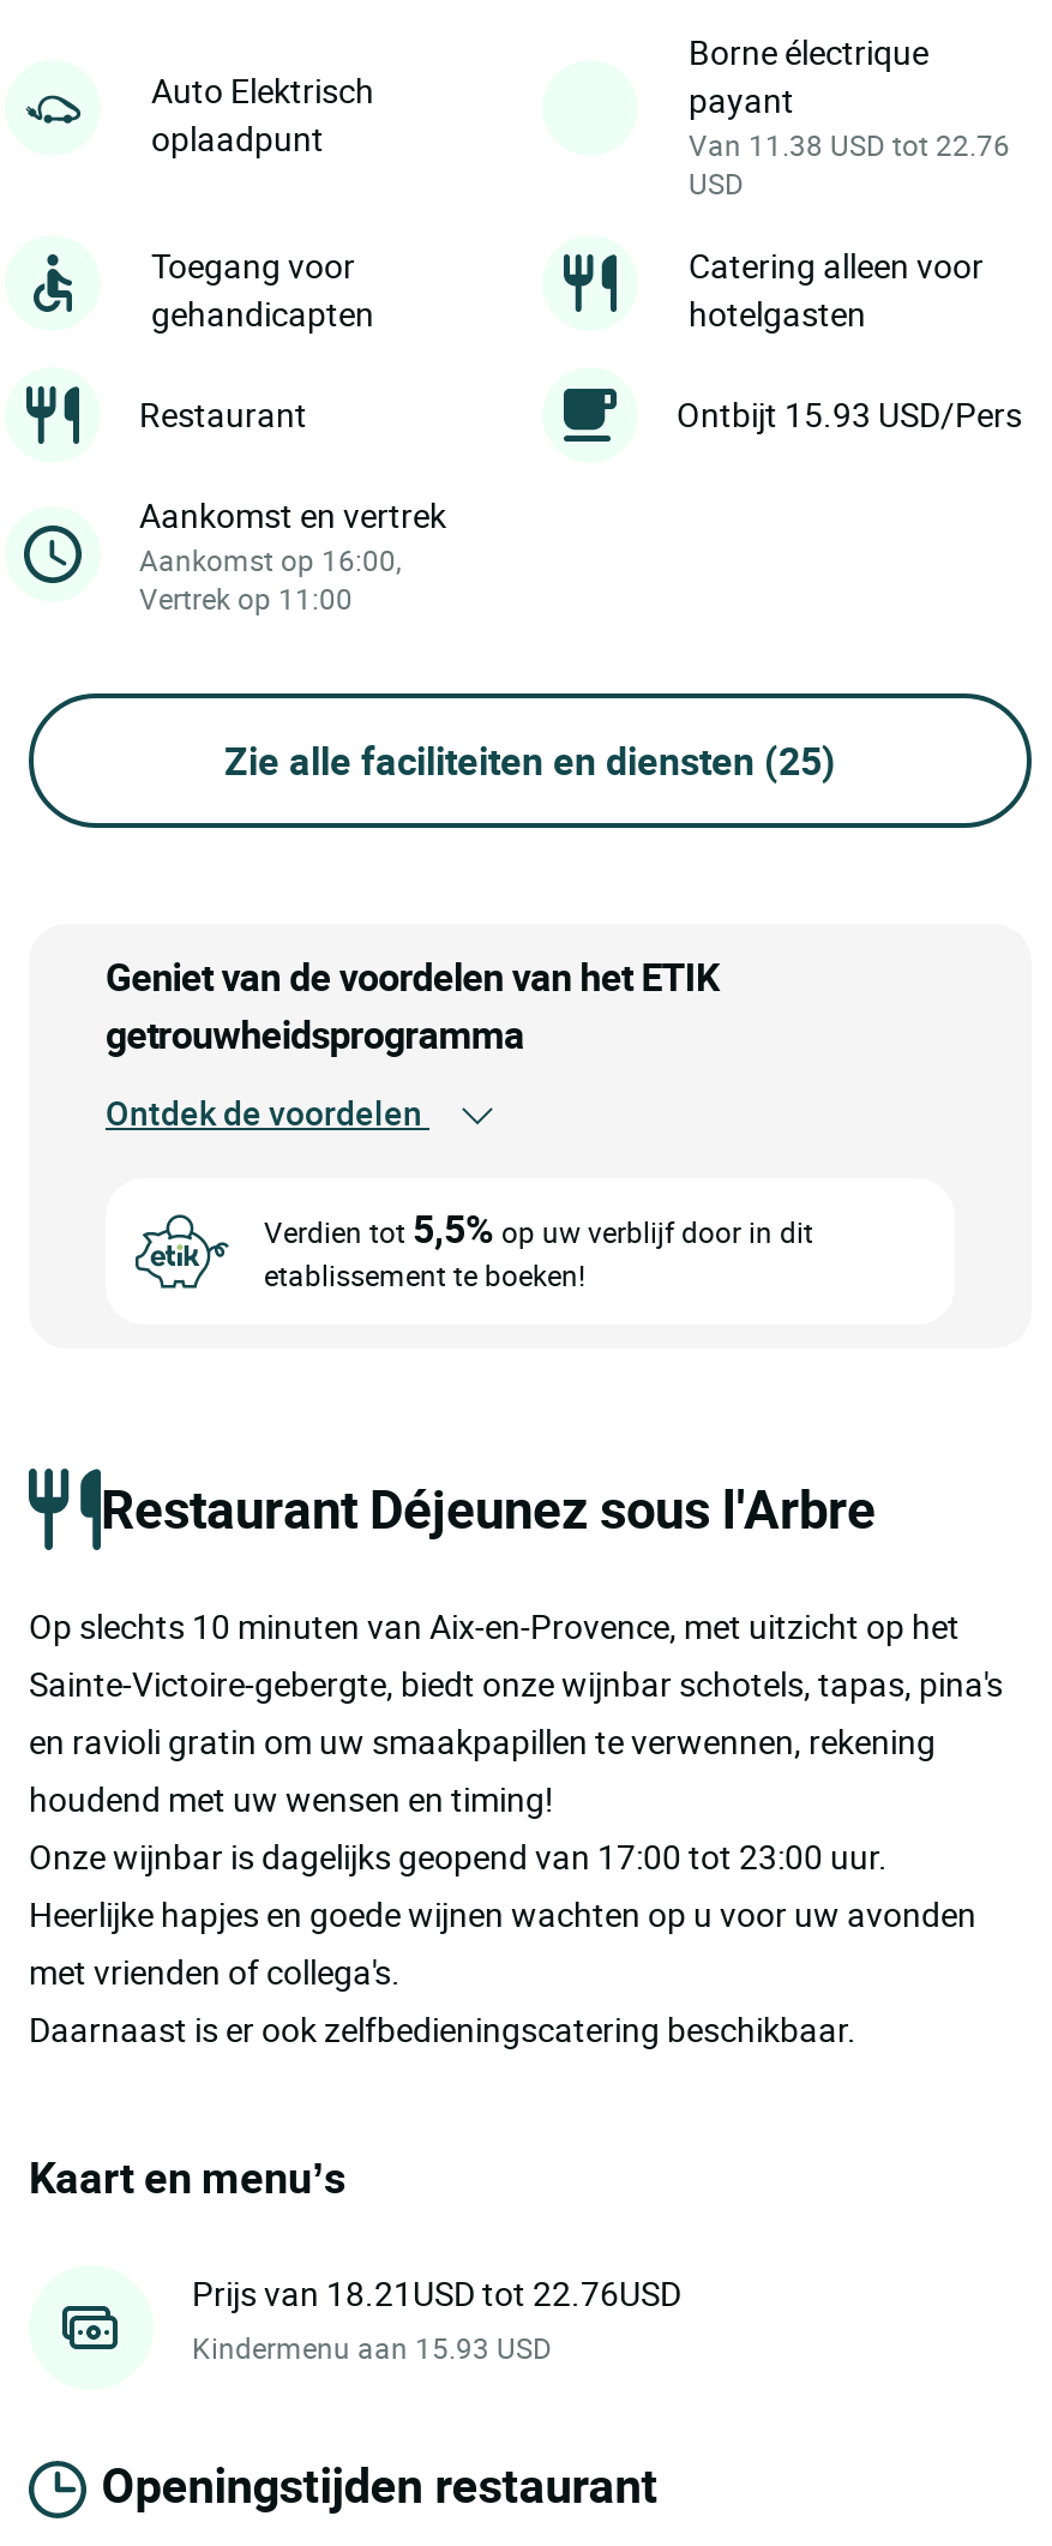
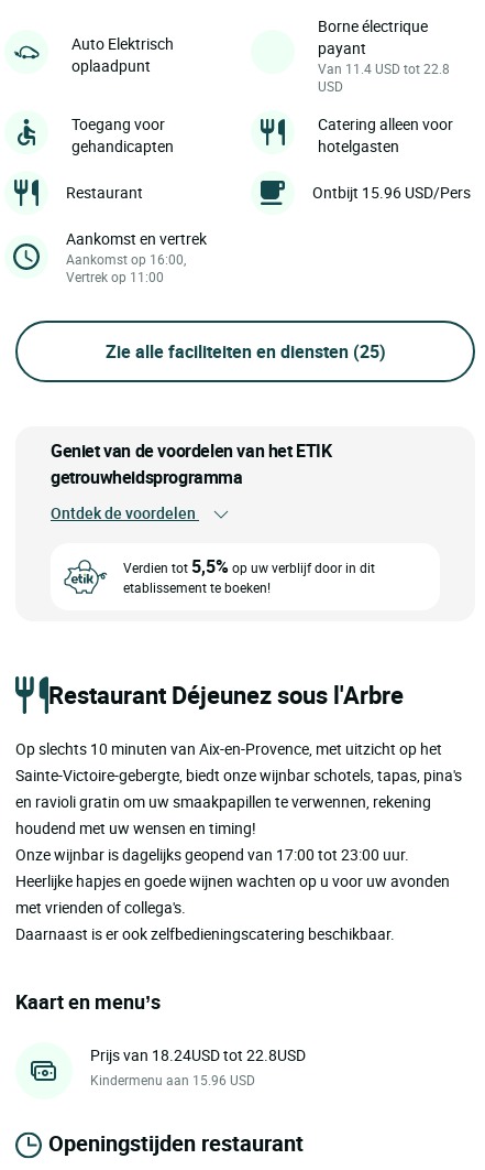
[689,125,1010,163] Van 11.38 USD tot 22.76 -> [318,59,450,77] Van 11.4 USD tot 22.8
[677,391,1022,437] Ontbijt 15.93 USD/Pers -> [312,182,471,203] Ontbijt 15.96 USD/Pers
[192,2269,681,2315] Prijs van 18.21USD tot 22.76USD -> [90,1044,306,1065] Prijs van 18.24USD tot 22.8USD
[192,2327,552,2365] Kindermenu aan 15.93 USD -> [90,1070,255,1088] Kindermenu aan 15.96 USD

